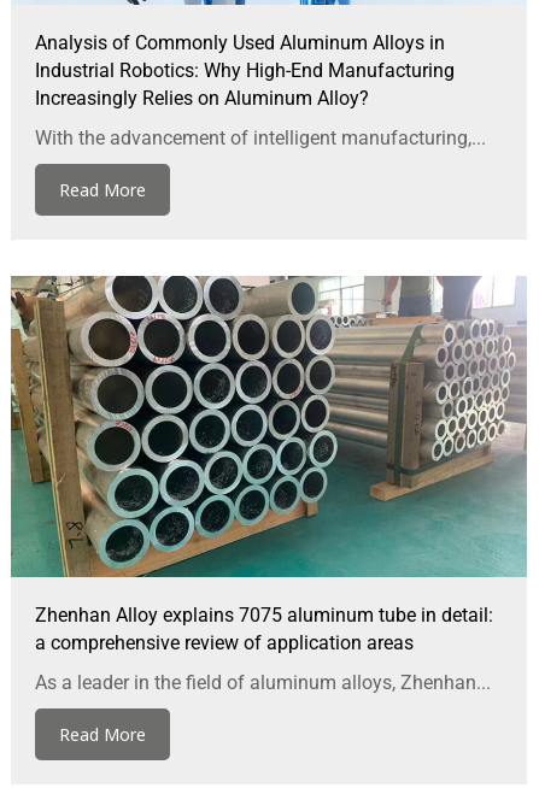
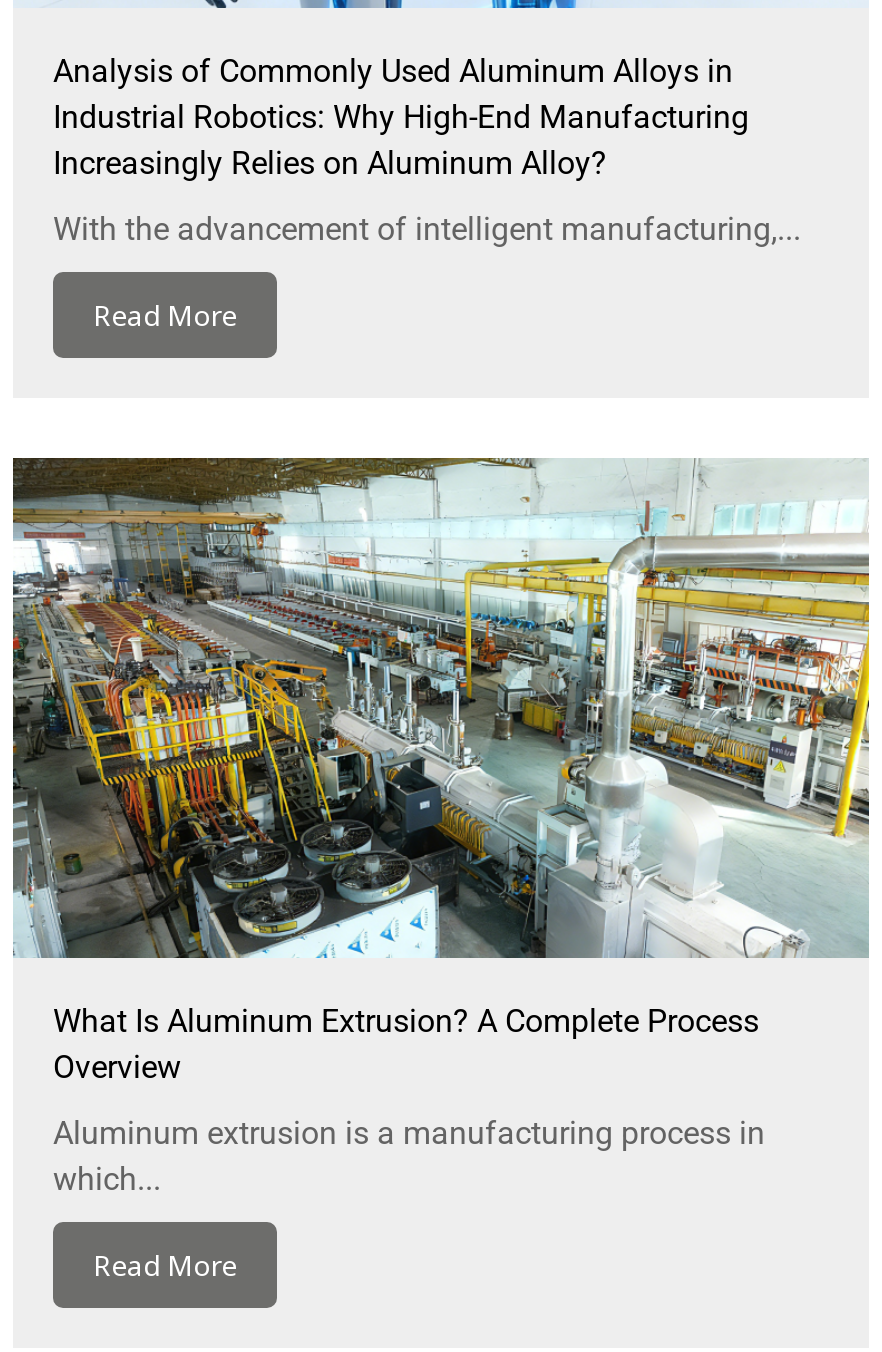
[11,276,527,654] [image] | Zhenhan Alloy explains 7075 aluminum tube in detail: | a comprehensive review of application areas -> [11,456,871,1086] [image] | What Is Aluminum Extrusion? A Complete Process | Overview
[35,671,491,694] As a leader in the field of aluminum alloys, Zhenhan... -> [53,1114,765,1198] Aluminum extrusion is a manufacturing process in | which...

